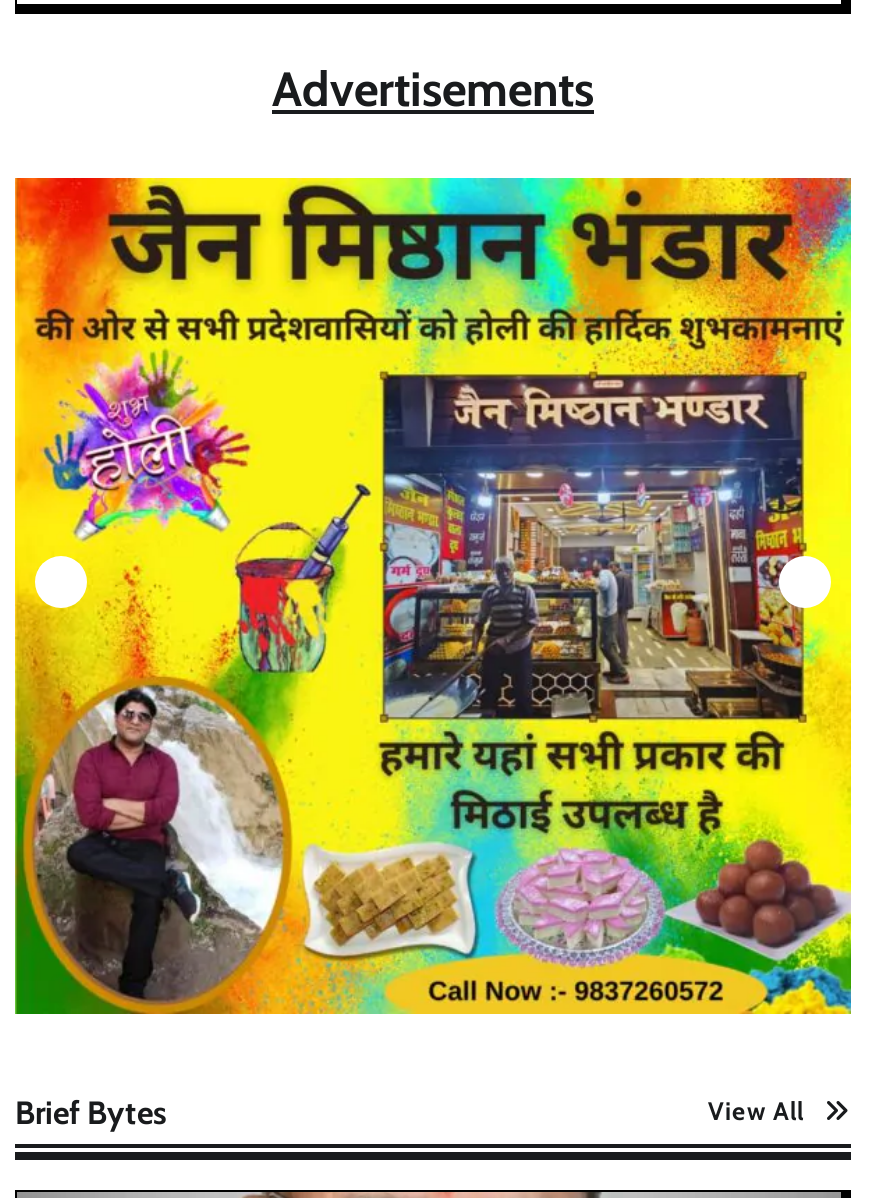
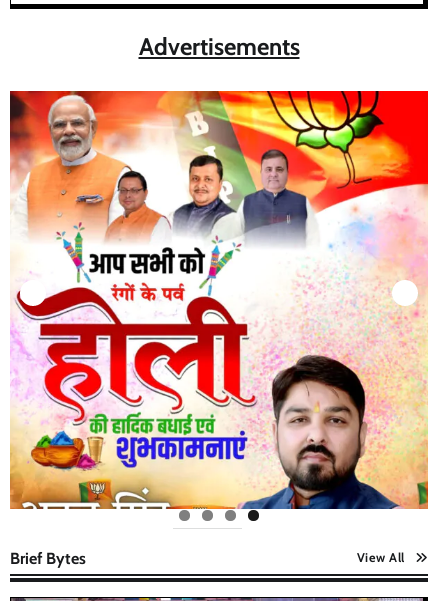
[13,176,853,1038] [image] -> [9,90,429,522] [image]

